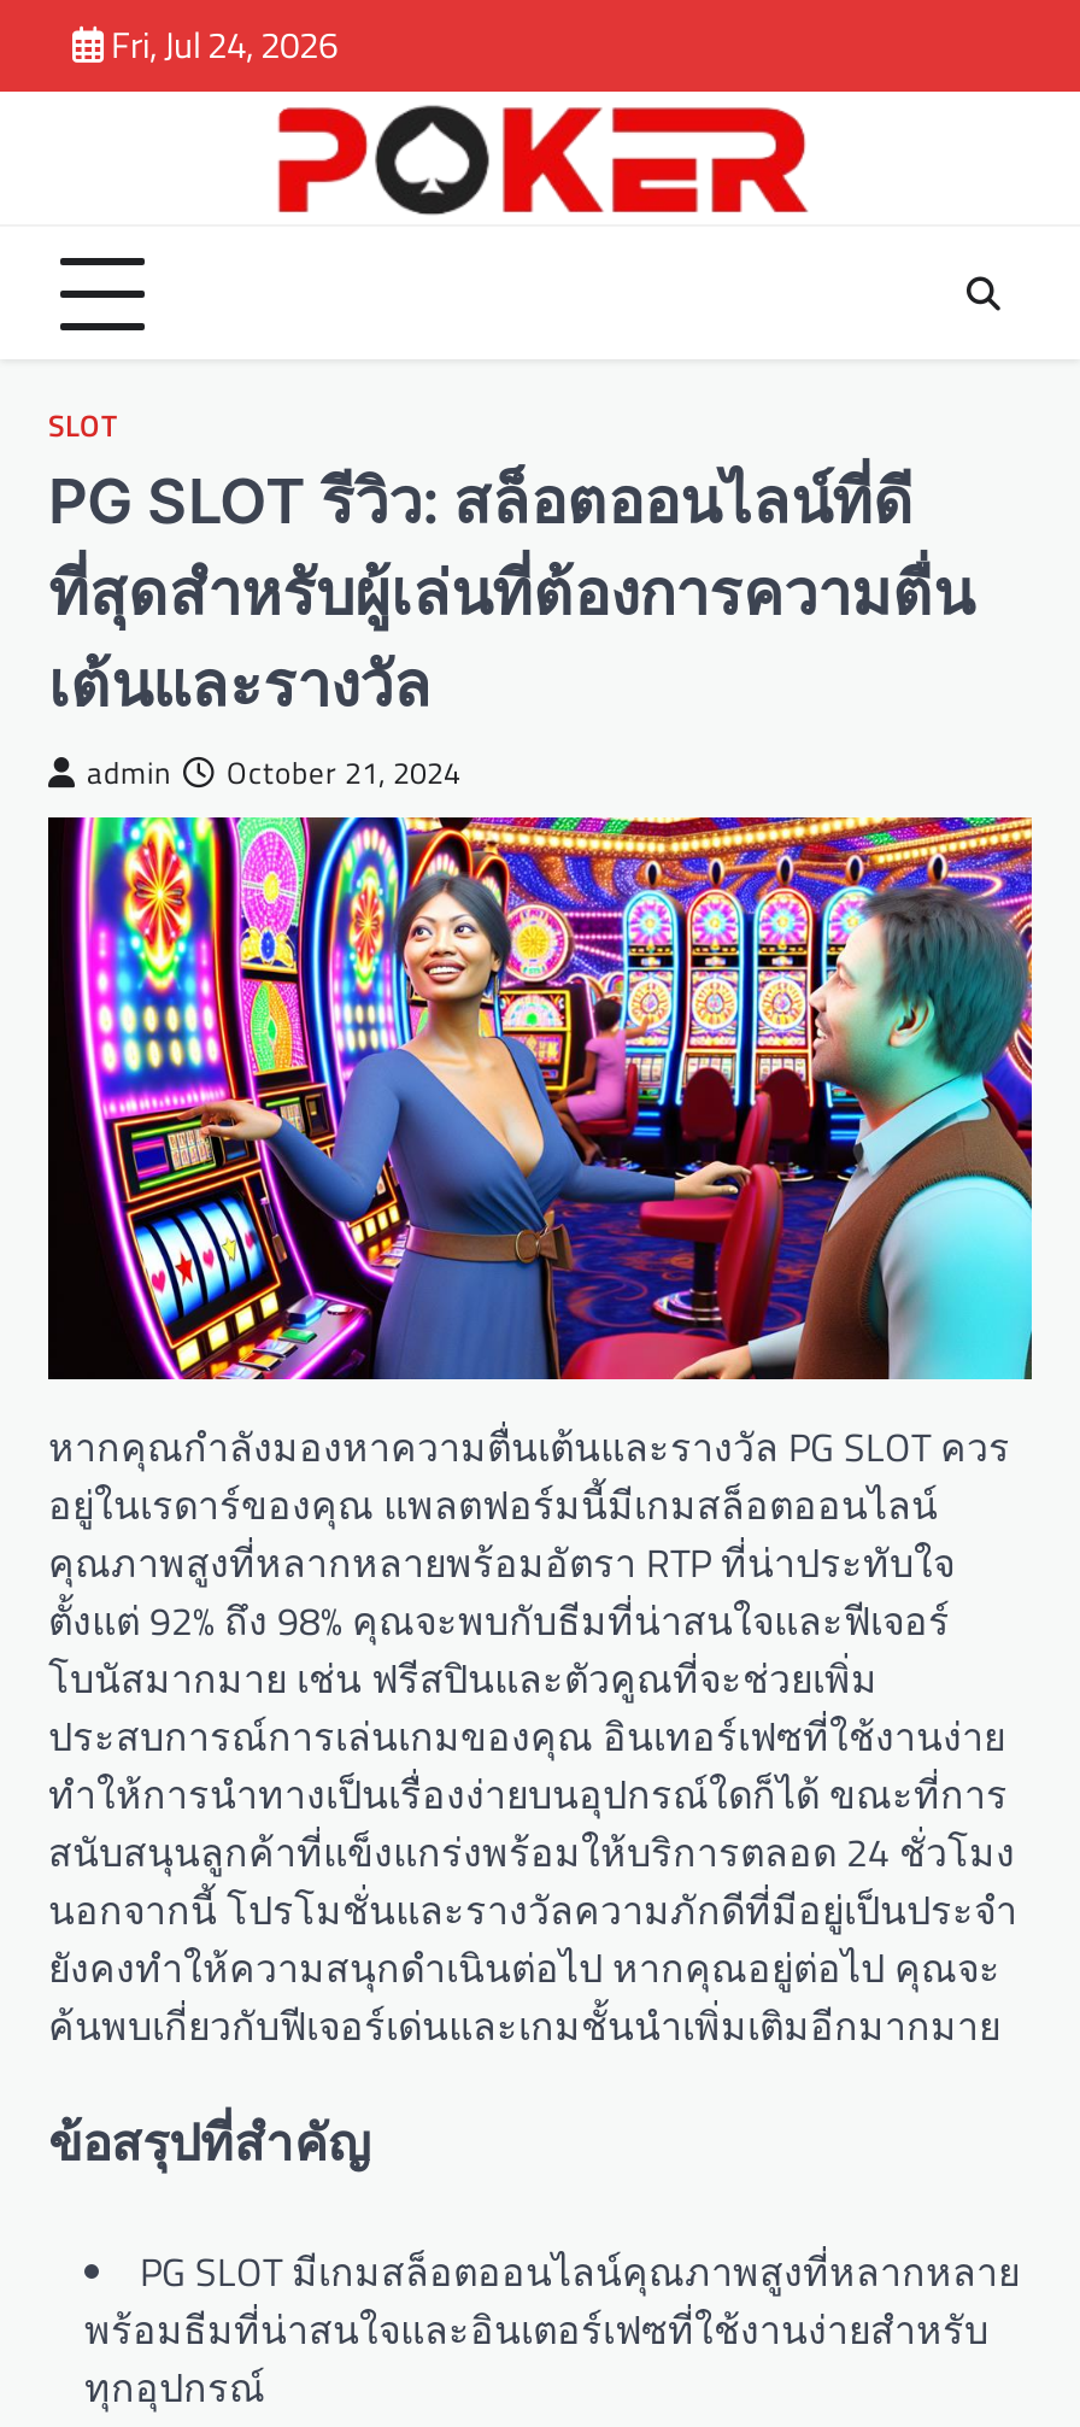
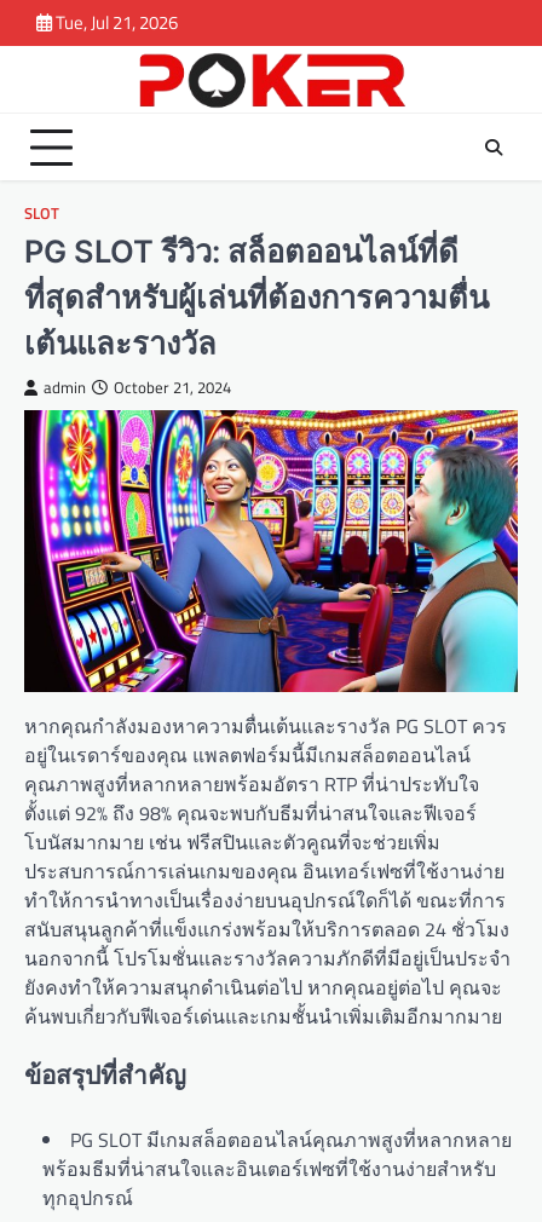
[111,17,337,72] Fri, Jul 24, 2026 -> [56,8,178,36] Tue, Jul 21, 2026

